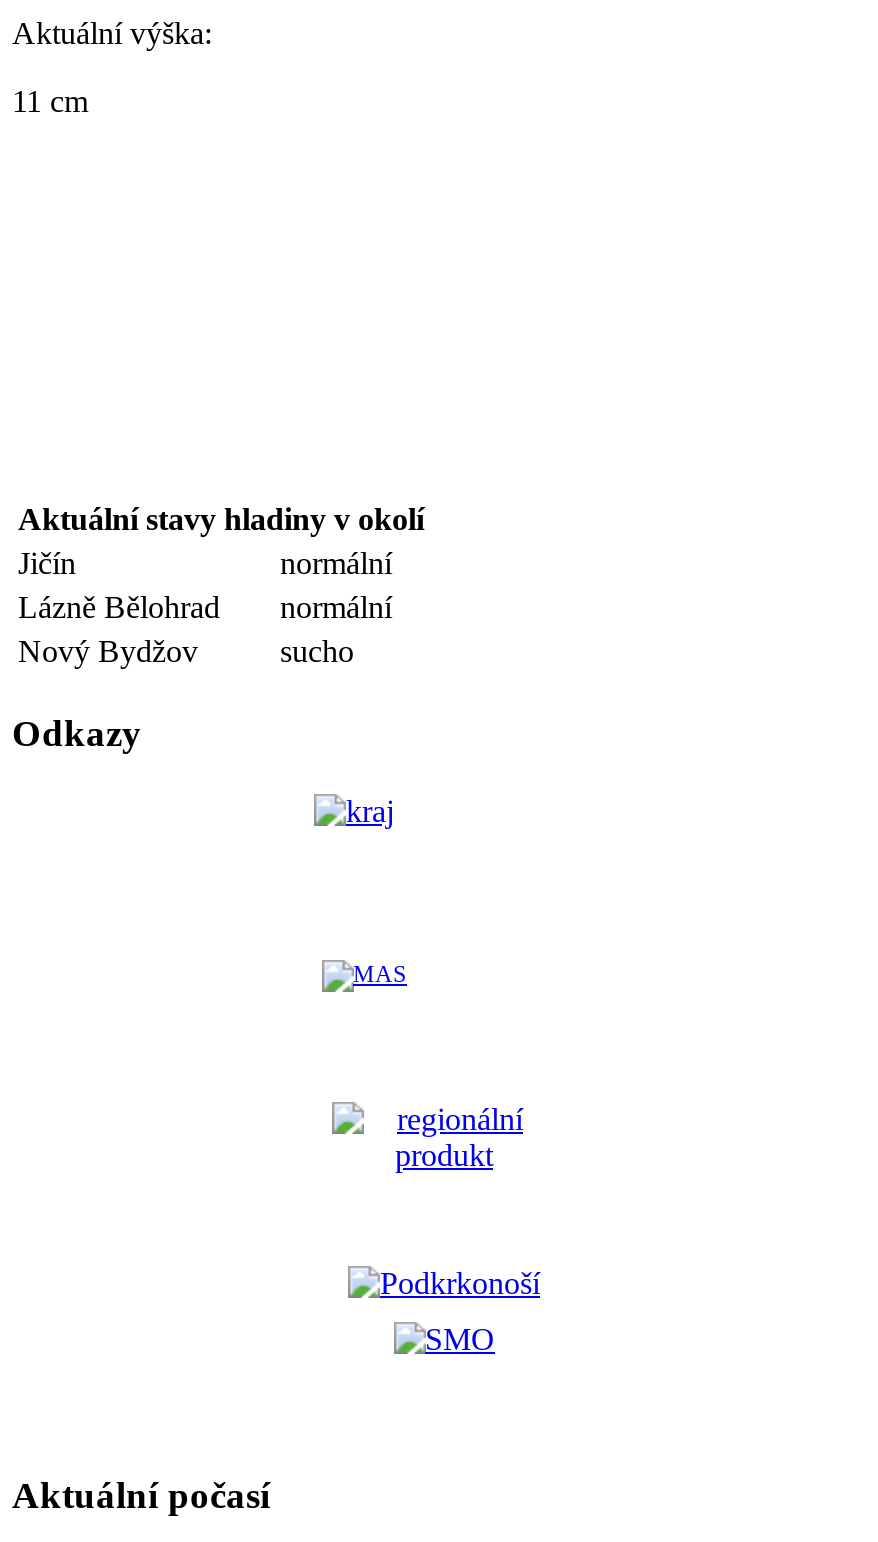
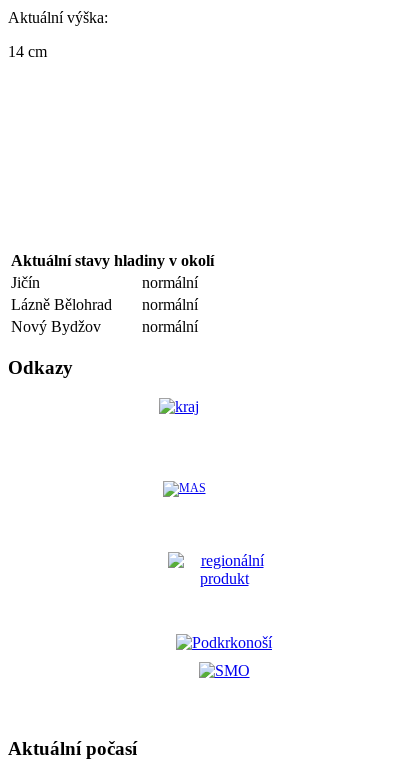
[12,84,88,118] 11 cm -> [8,43,47,60] 14 cm
[280,634,354,668] sucho -> [142,318,198,335] normální

